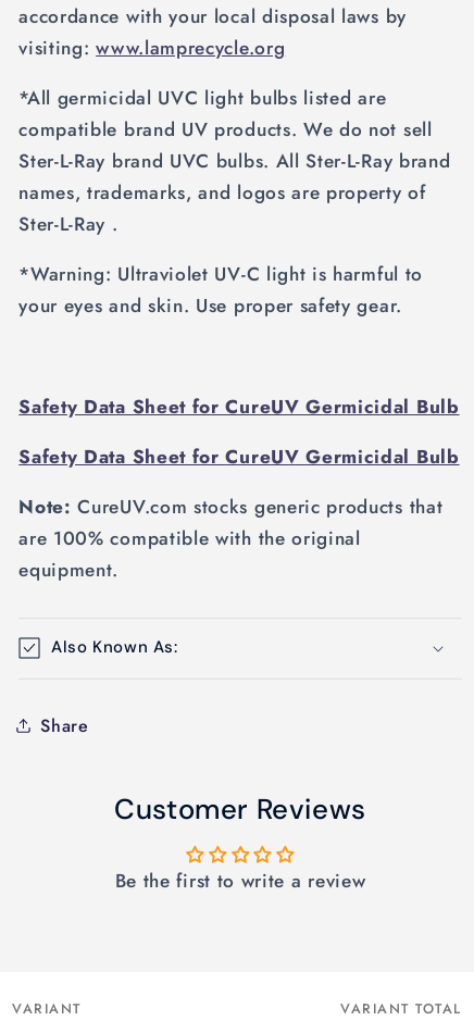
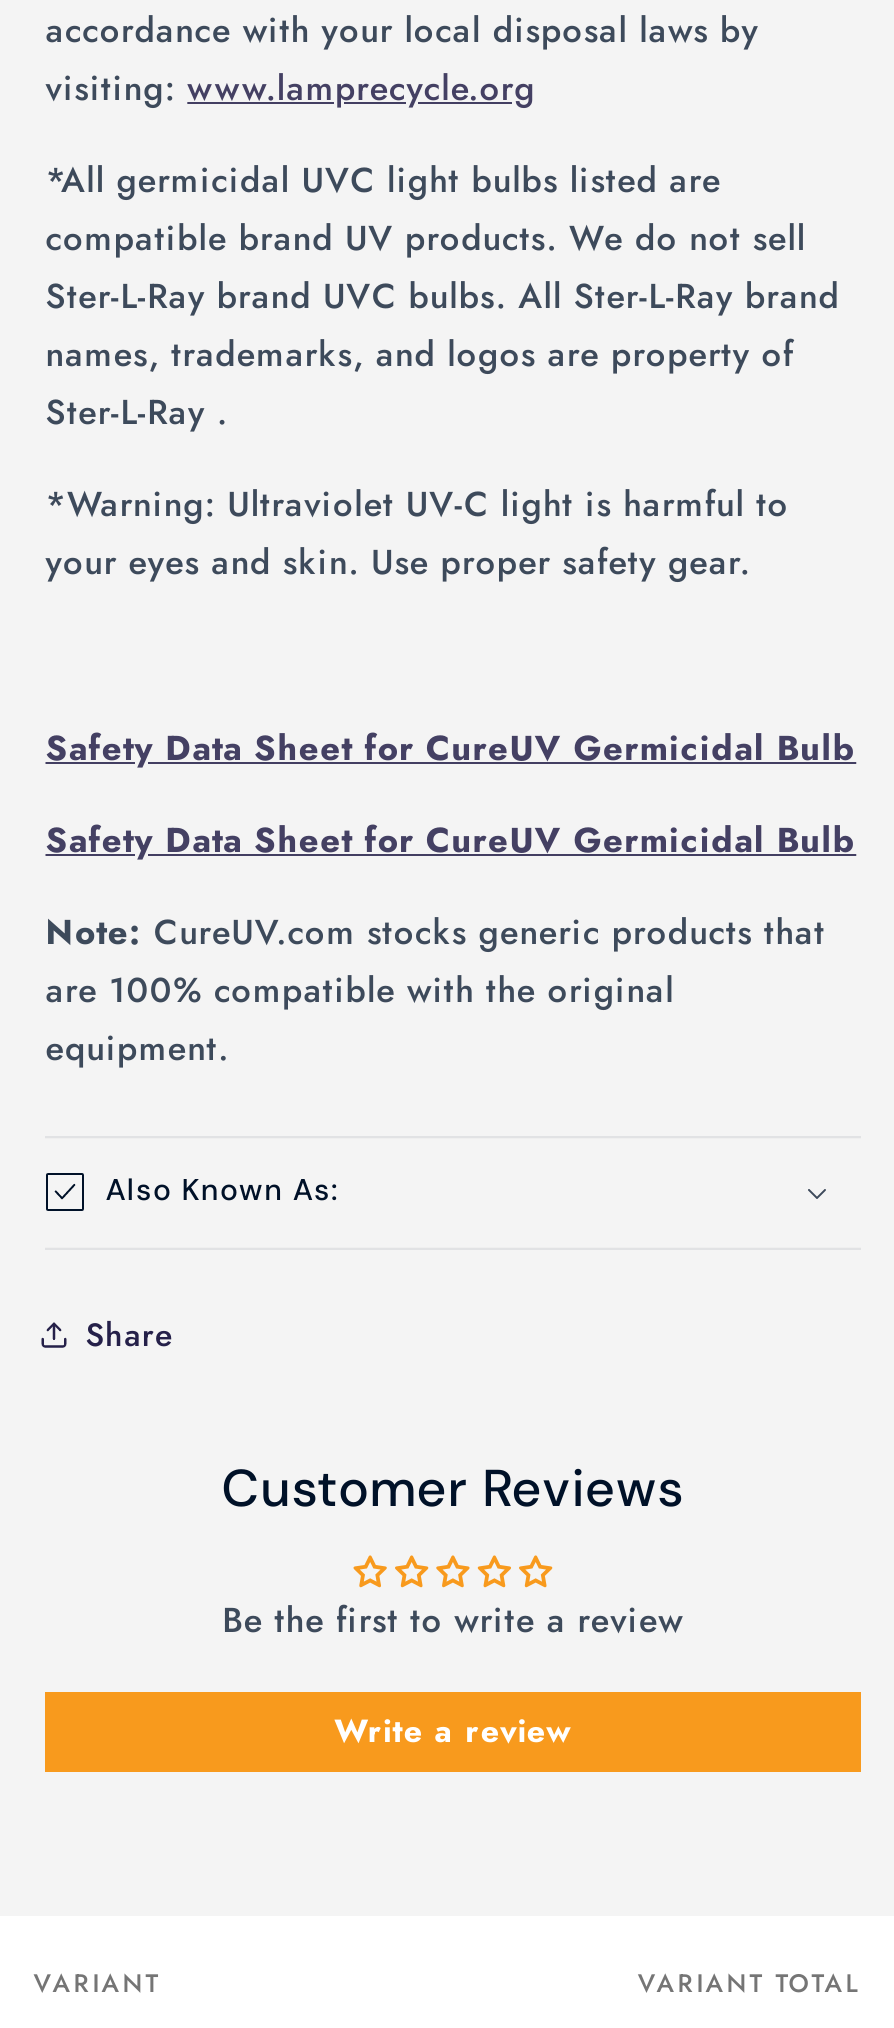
none -> [334,1708,572,1754] Write a review

